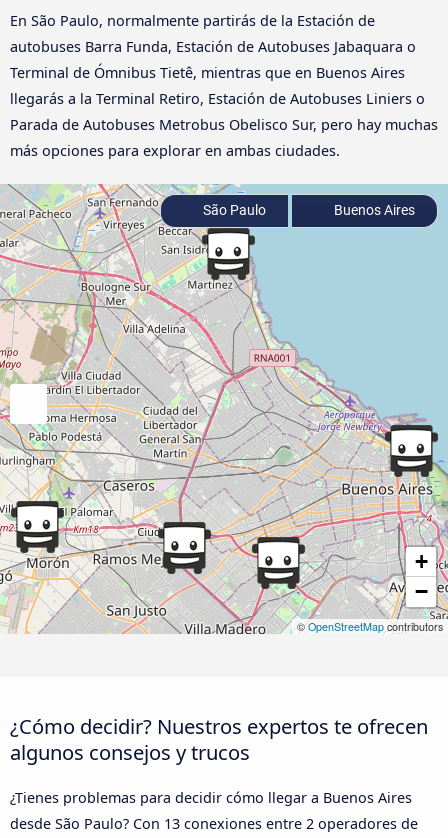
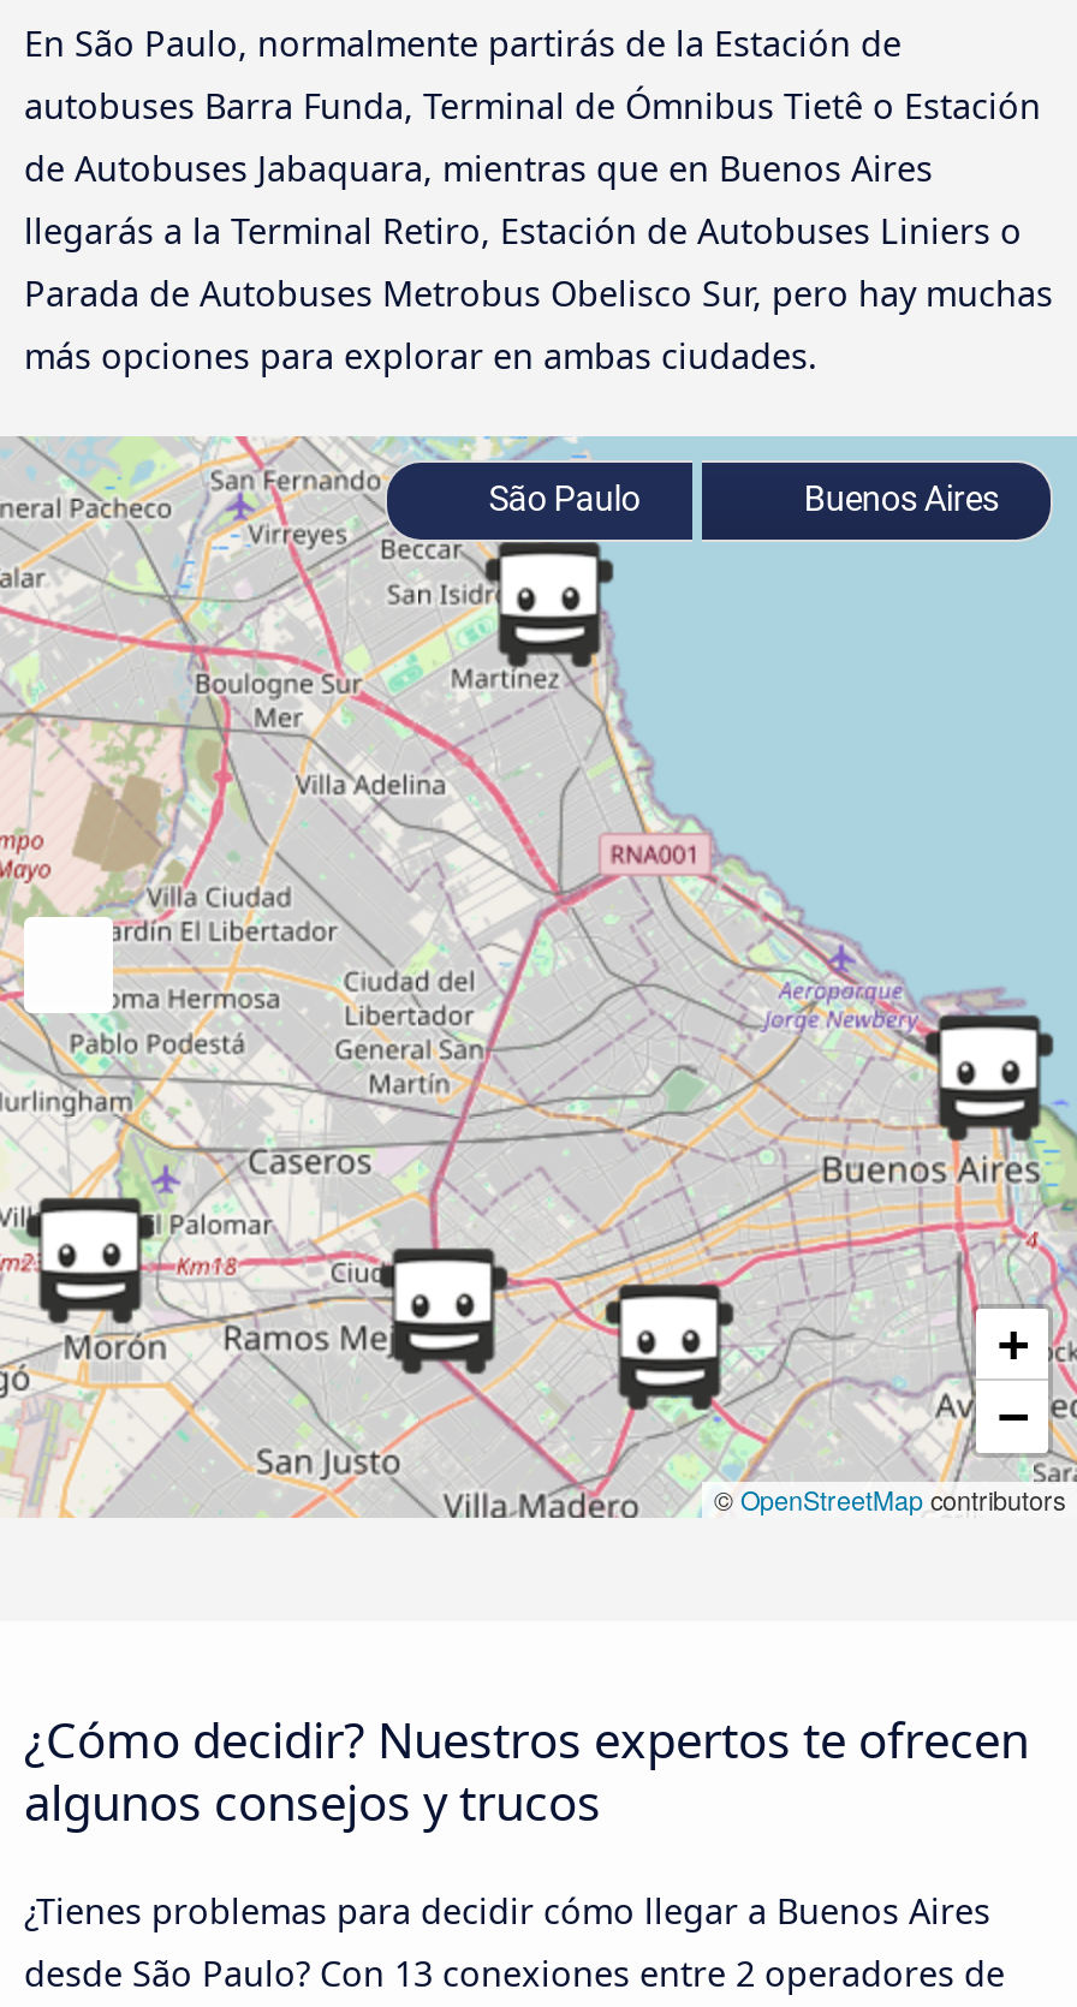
[10,37,416,82] autobuses Barra Funda, Estación de Autobuses Jabaquara o | Terminal de Ómnibus Tietê, mientras que en Buenos Aires -> [24,83,1041,192] autobuses Barra Funda, Terminal de Ómnibus Tietê o Estación | de Autobuses Jabaquara, mientras que en Buenos Aires

